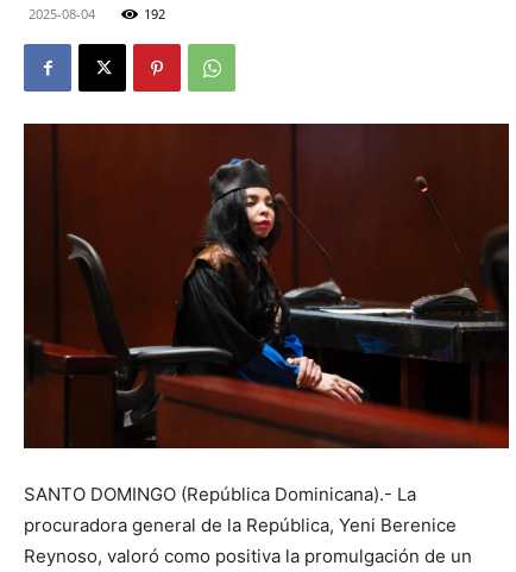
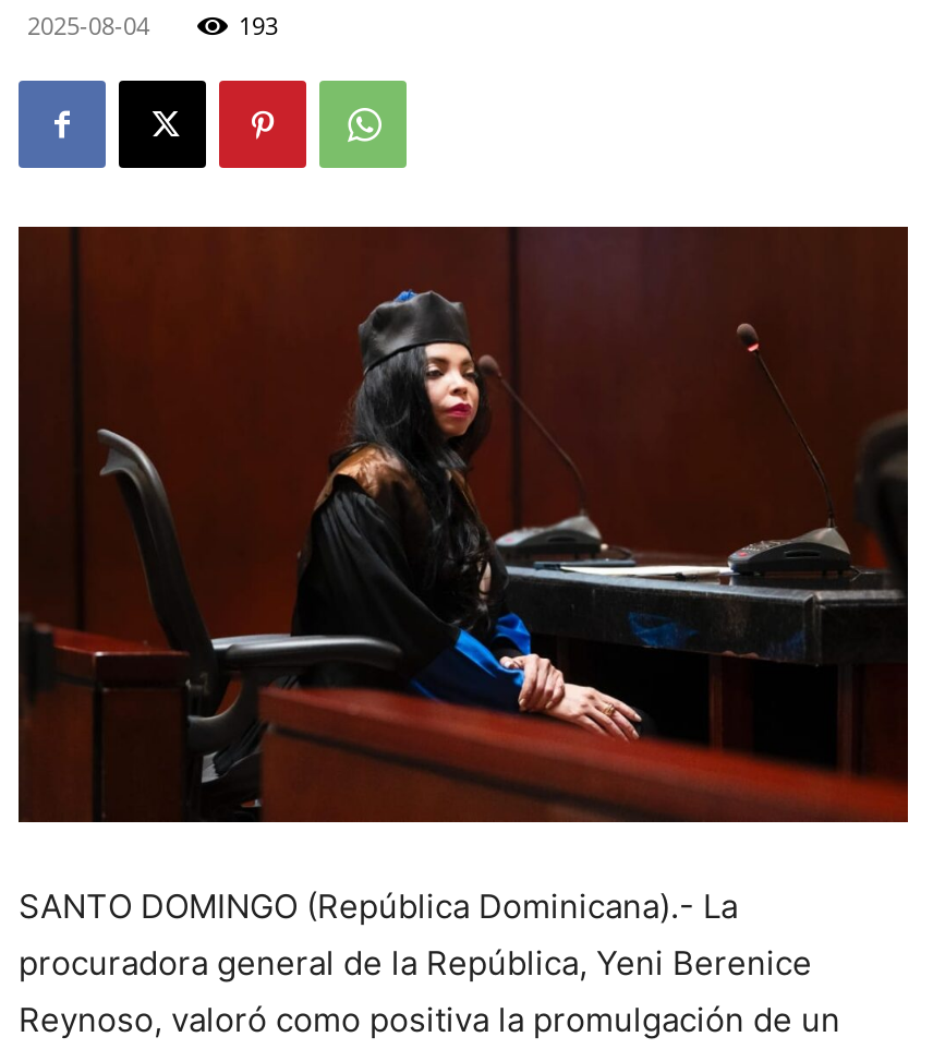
[144,5,165,23] 192 -> [239,10,278,43] 193

